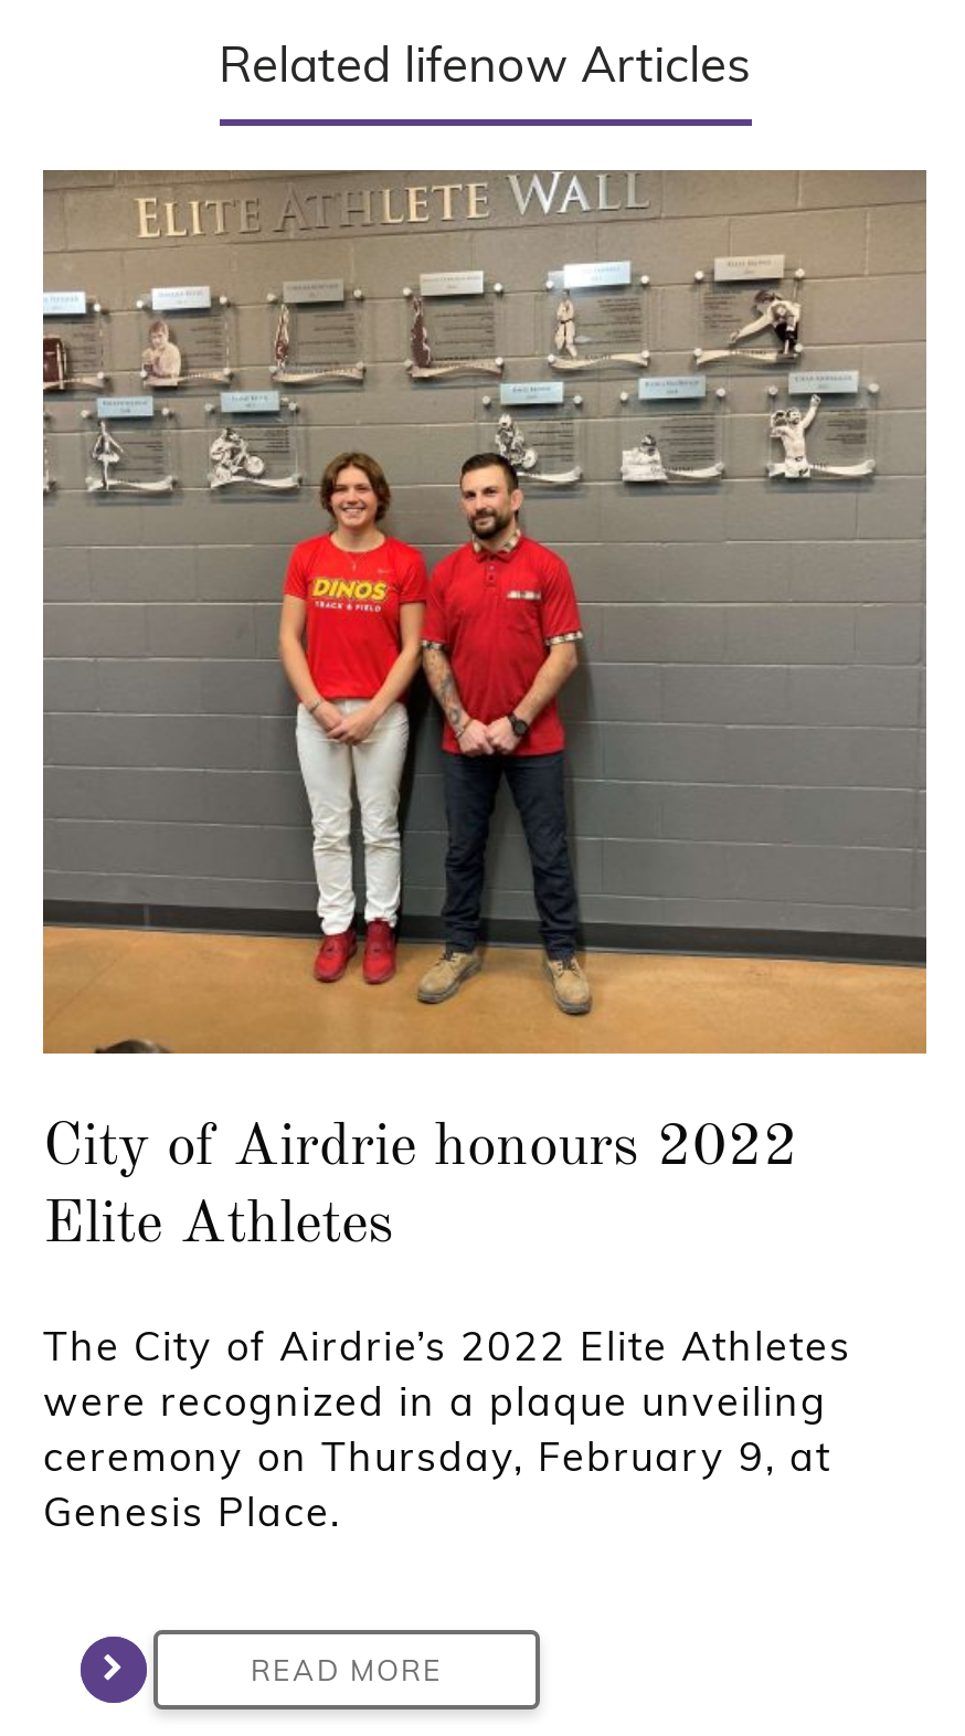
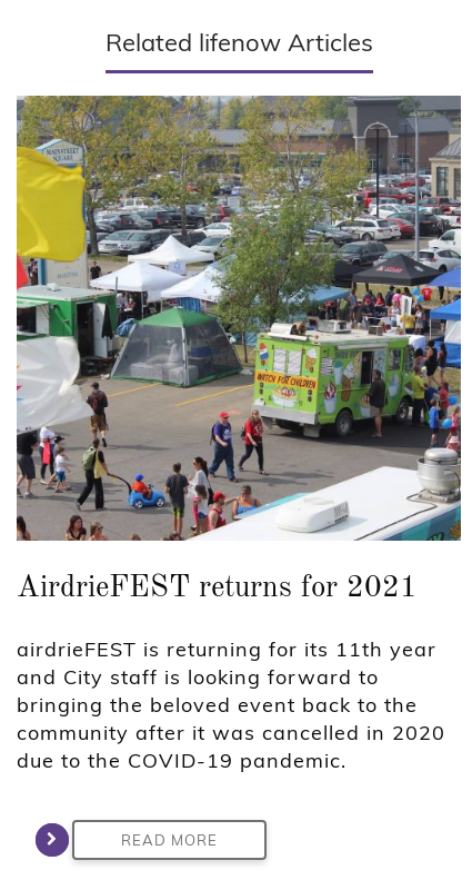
[41,170,929,1254] [image] | City of Airdrie honours 2022 | Elite Athletes -> [16,96,462,603] [image] | AirdrieFEST returns for 2021
[43,1320,851,1536] The City of Airdrie’s 2022 Elite Athletes | were recognized in a plaque unveiling | ceremony on Thursday, February 9, at | Genesis Place. -> [17,636,445,773] airdrieFEST is returning for its 11th year | and City staff is looking forward to | bringing the beloved event back to the | community after it was cancelled in 2020 | due to the COVID-19 pandemic.

